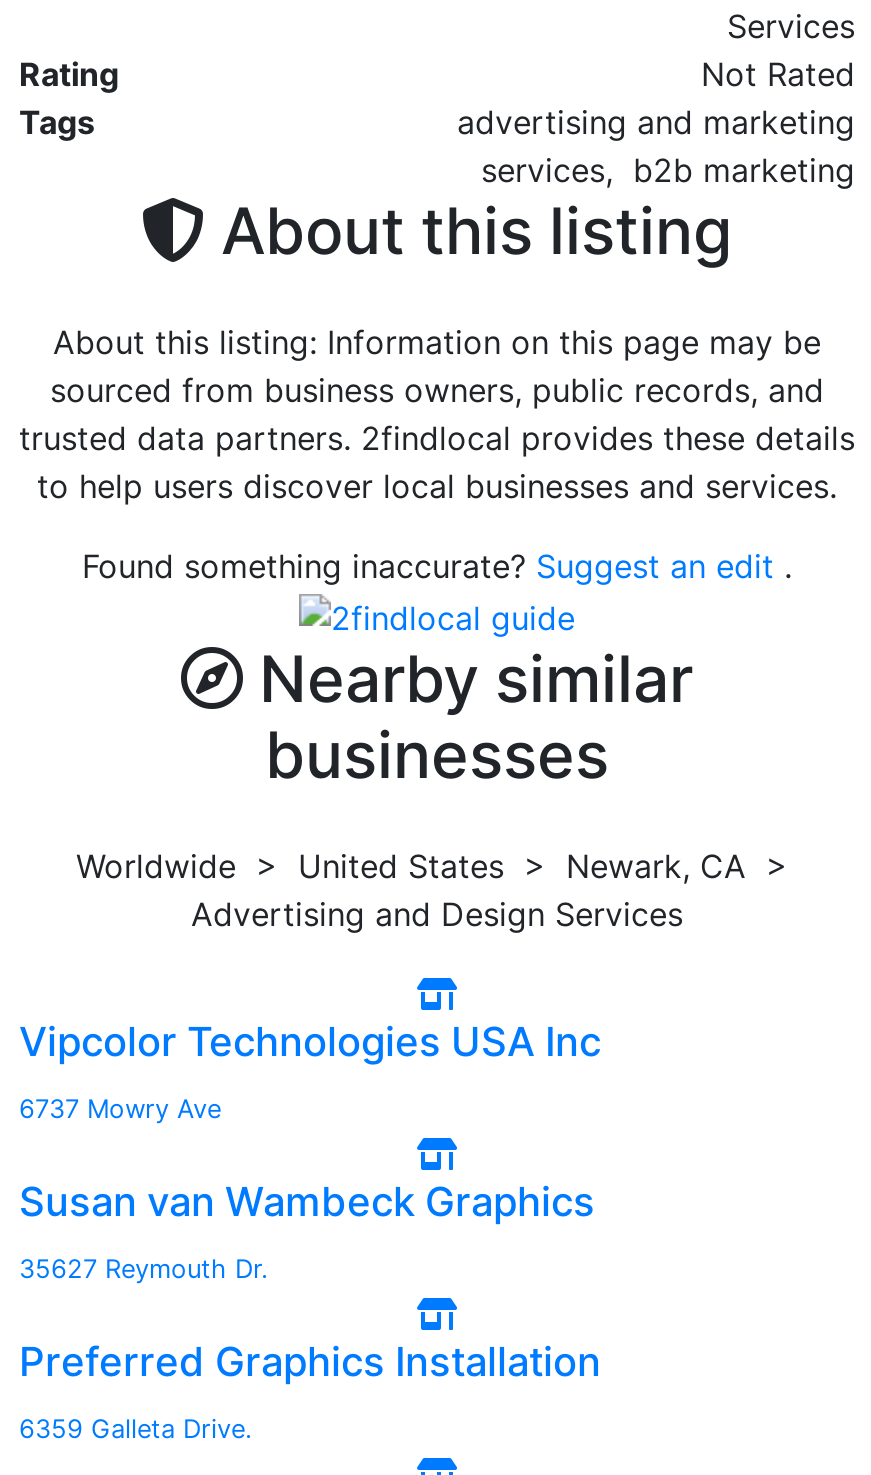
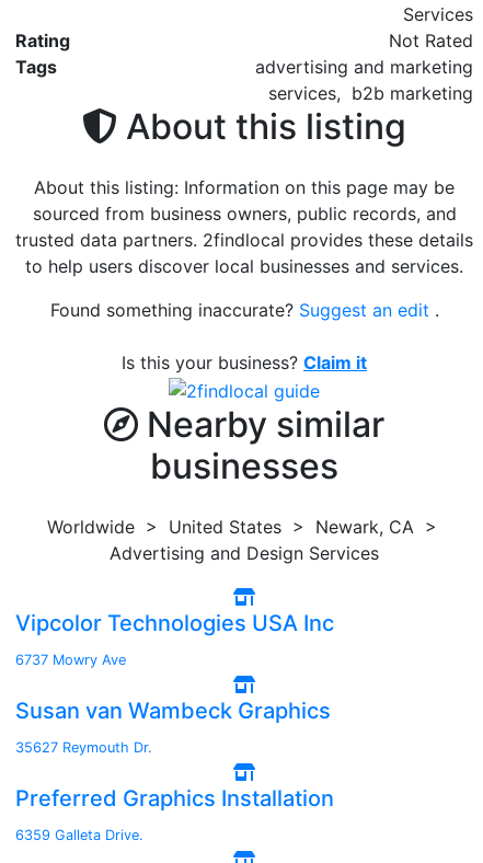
none -> [122,352,367,373] Is this your business? Claim it

